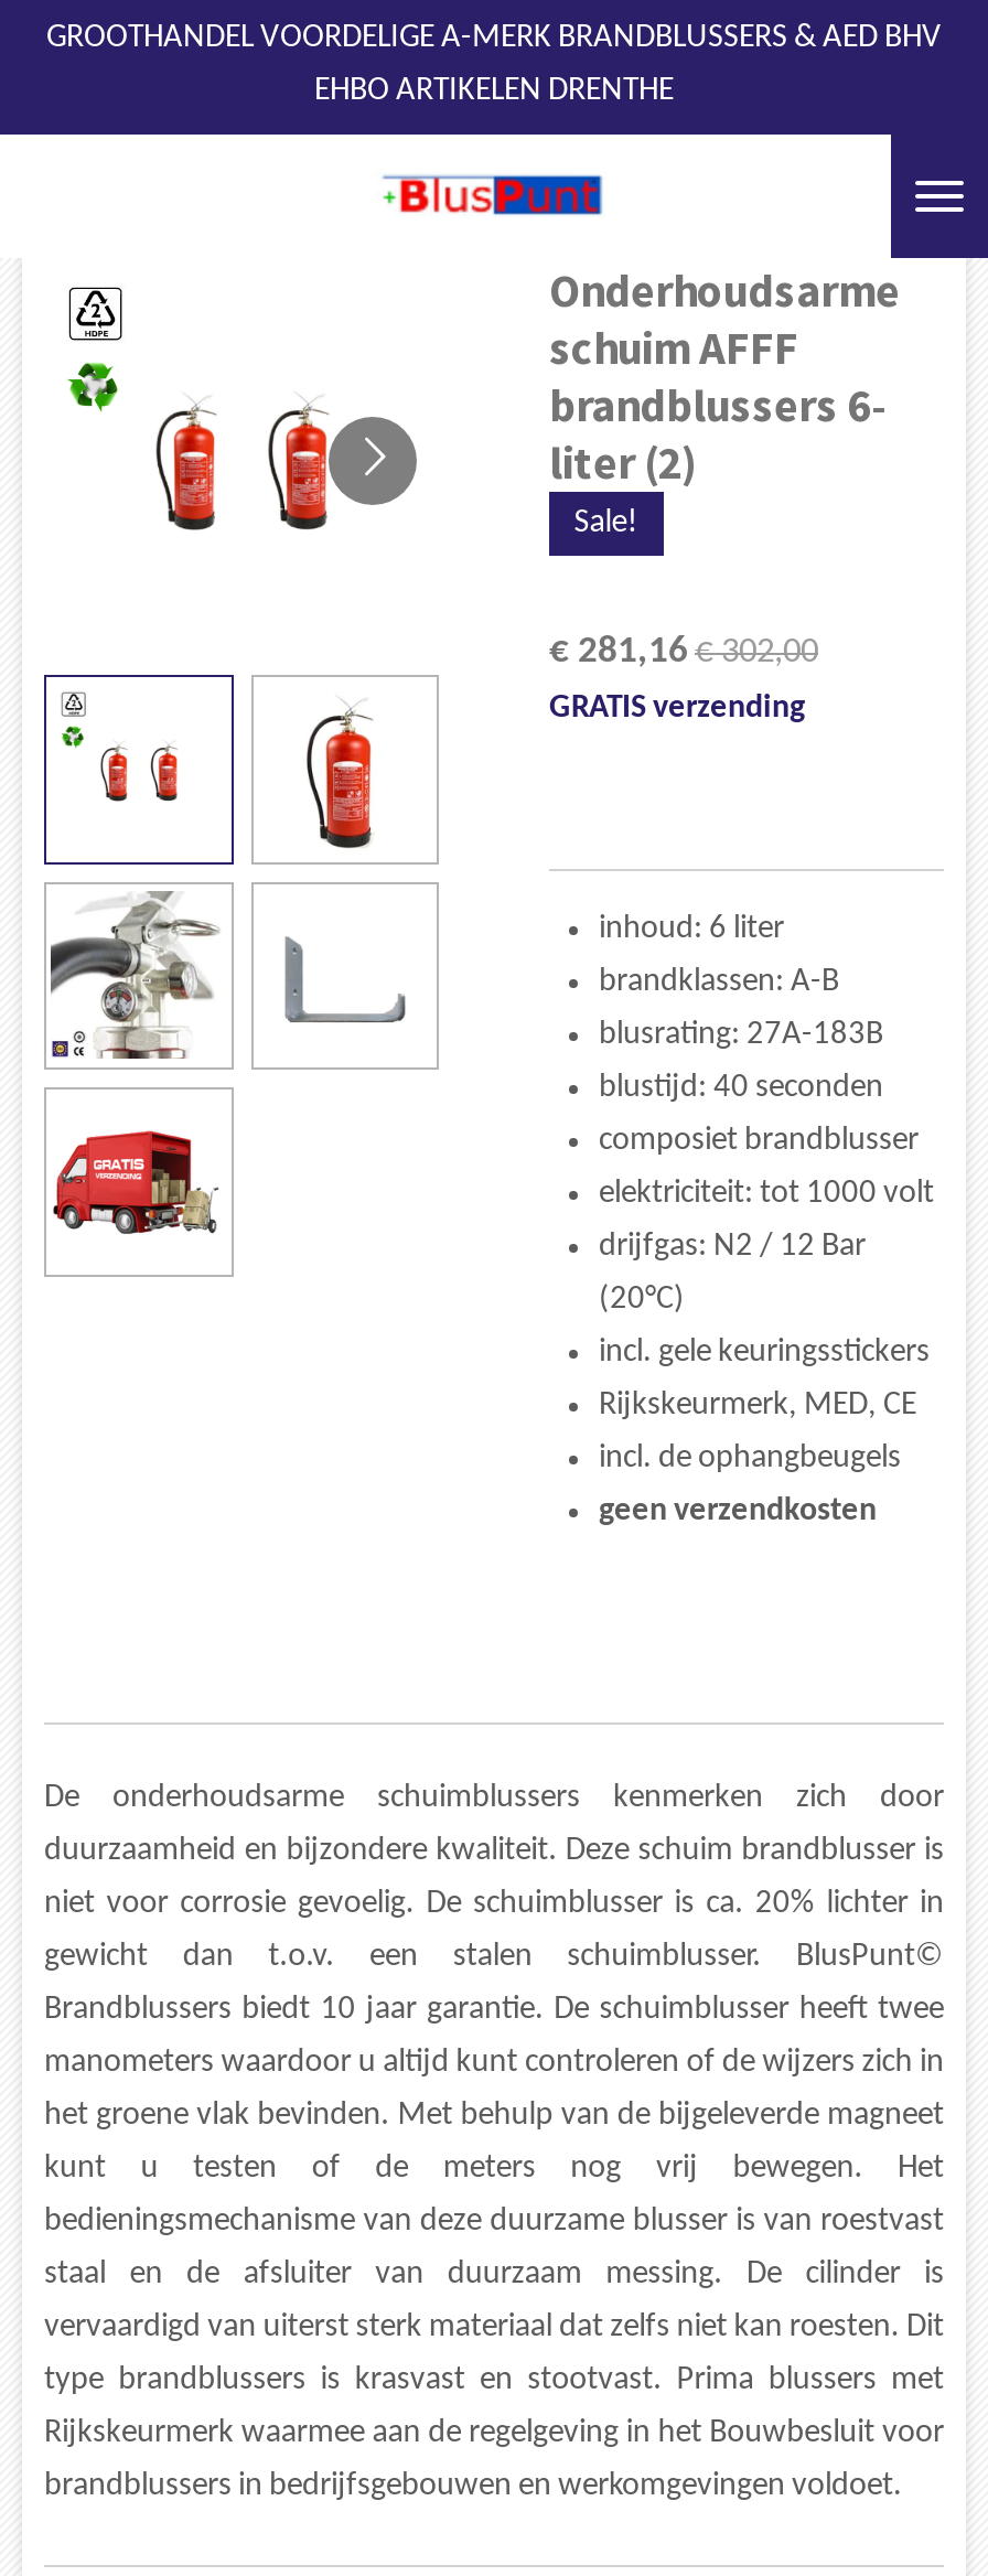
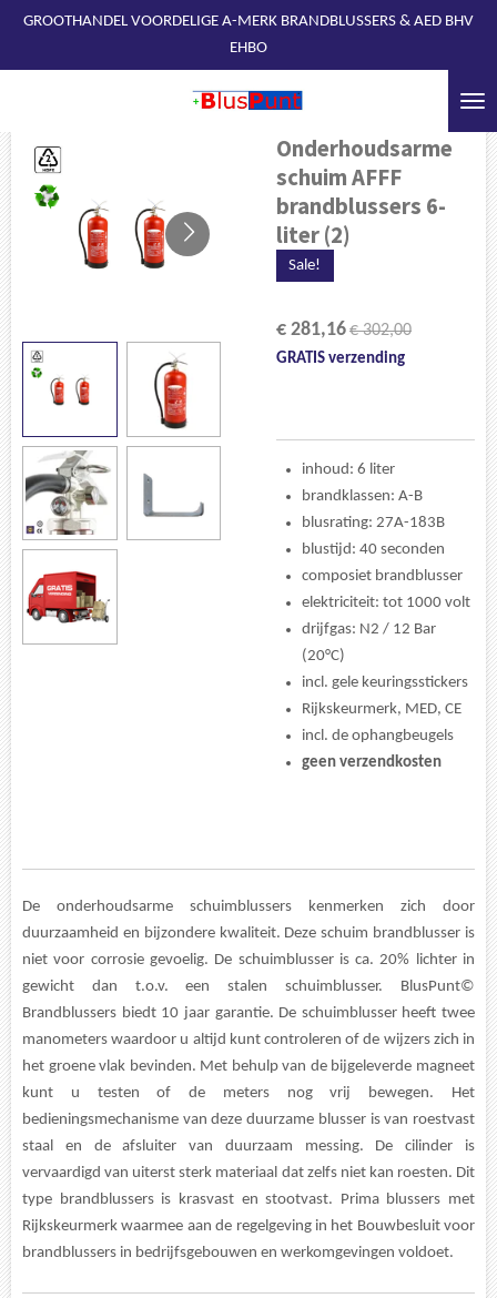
[314,74,674,107] EHBO ARTIKELEN DRENTHE -> [230,39,267,56] EHBO

